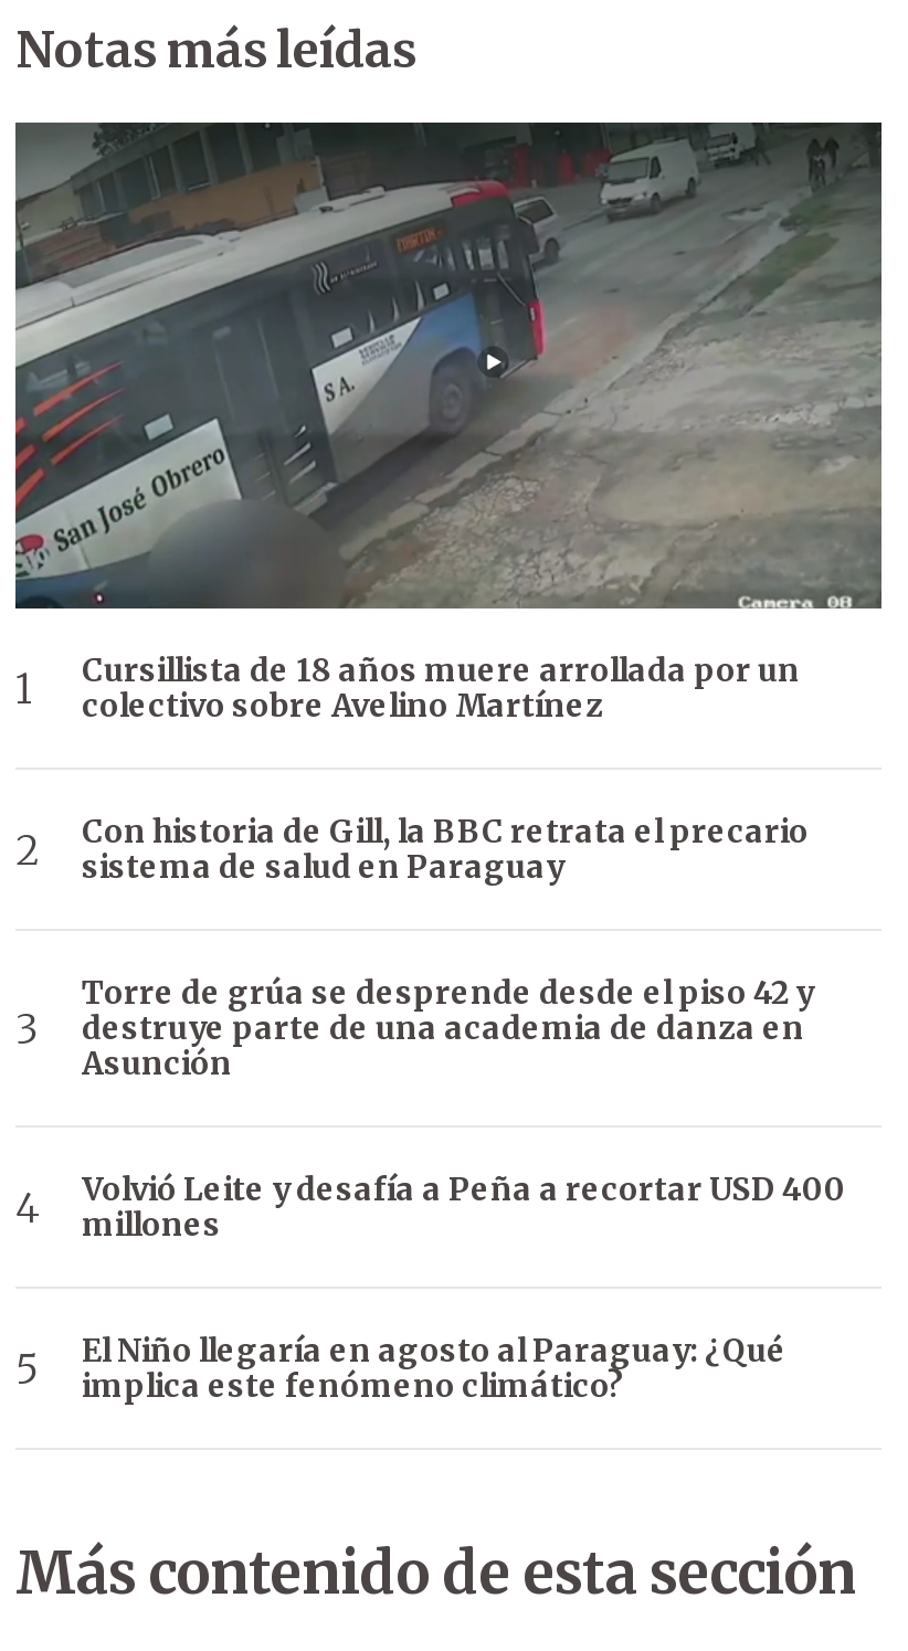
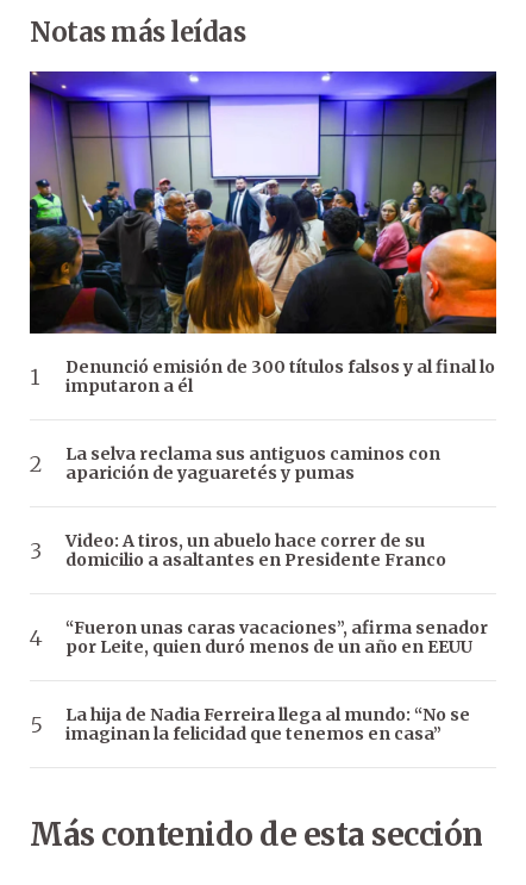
[13,120,884,726] [image] | Cursillista de 18 años muere arrollada por un | colectivo sobre Avelino Martínez -> [29,70,497,397] [image] | Denunció emisión de 300 títulos falsos y al final lo | imputaron a él
[82,813,809,888] Con historia de Gill, la BBC retrata el precario | sistema de salud en Paraguay -> [65,444,440,484] La selva reclama sus antiguos caminos con | aparición de yaguaretés y pumas
[82,974,813,1084] Torre de grúa se desprende desde el piso 42 y | destruye parte de una academia de danza en | Asunción -> [65,531,446,571] Video: A tiros, un abuelo hace correr de su | domicilio a asaltantes en Presidente Franco
[82,1170,846,1245] Volvió Leite y desafía a Peña a recortar USD 400 | millones -> [65,617,488,658] “Fueron unas caras vacaciones”, afirma senador | por Leite, quien duró menos de un año en EEUU
[82,1332,786,1407] El Niño llegaría en agosto al Paraguay: ¿Qué | implica este fenómeno climático? -> [65,704,470,745] La hija de Nadia Ferreira llega al mundo: “No se | imaginan la felicidad que tenemos en casa”

